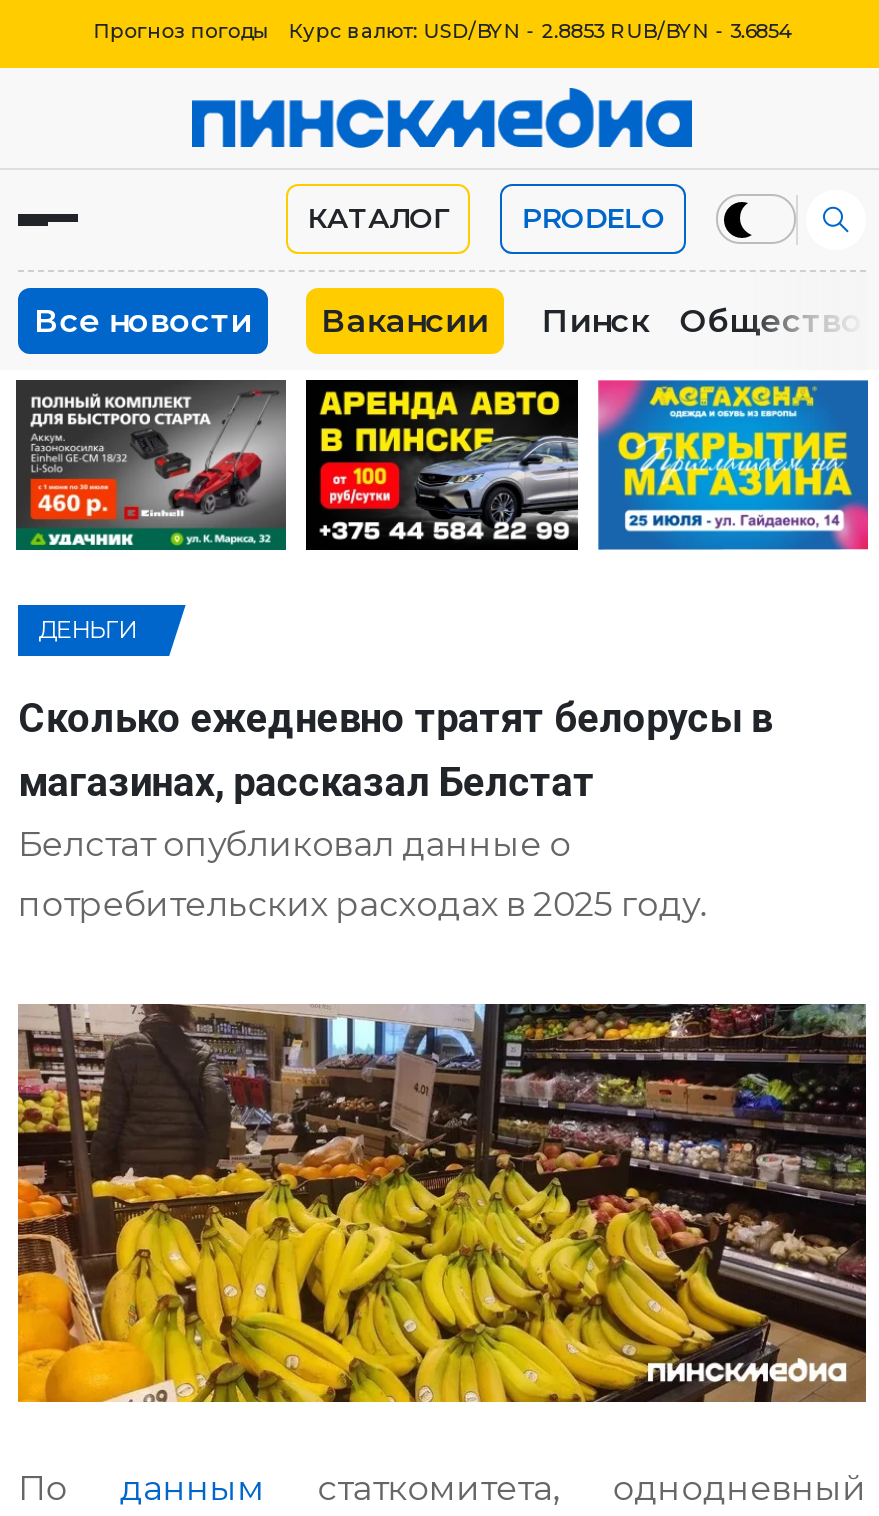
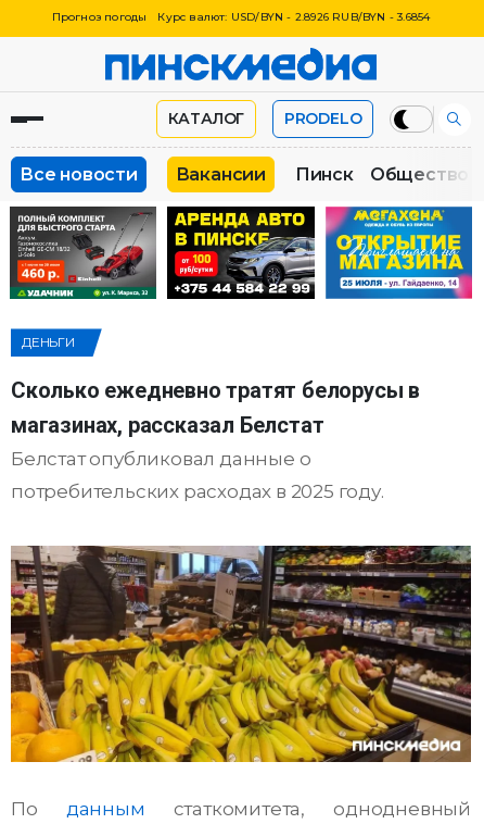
[289,17,791,43] Курс валют: USD/BYN - 2.8853 RUB/BYN - 3.6854 -> [158,9,430,23] Курс валют: USD/BYN - 2.8926 RUB/BYN - 3.6854

